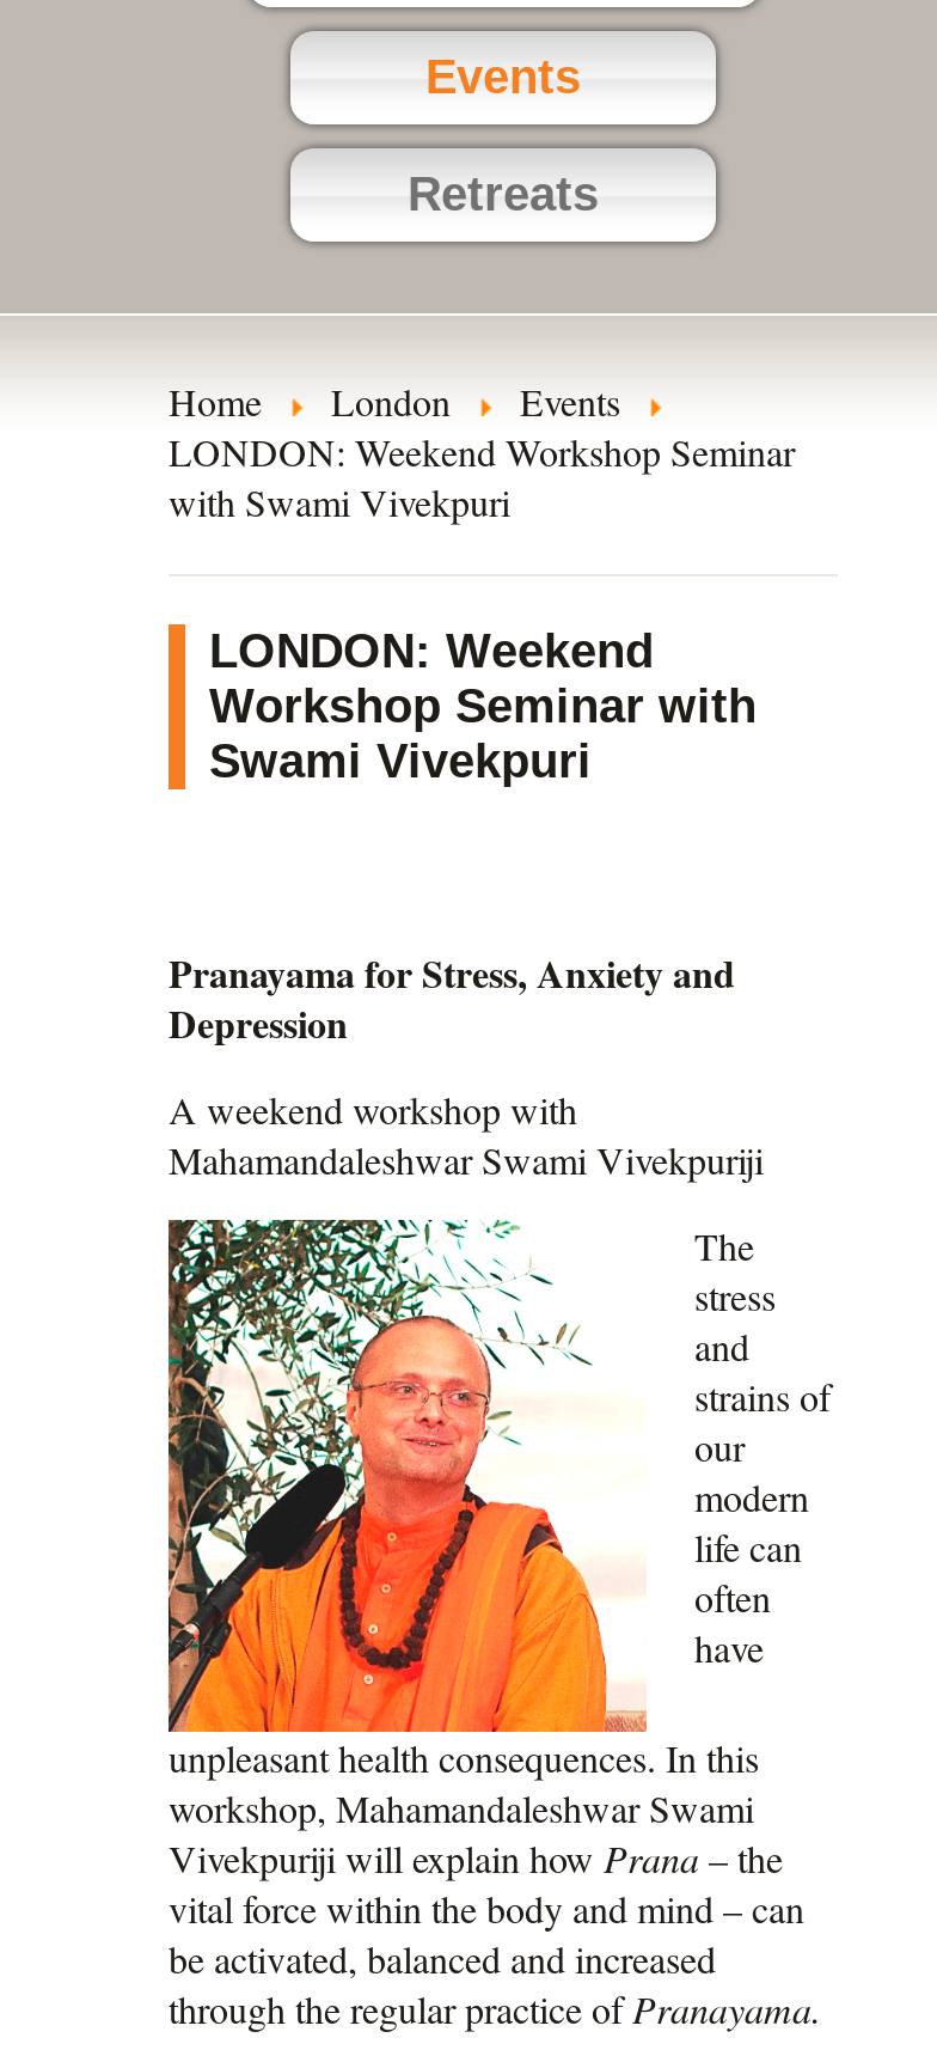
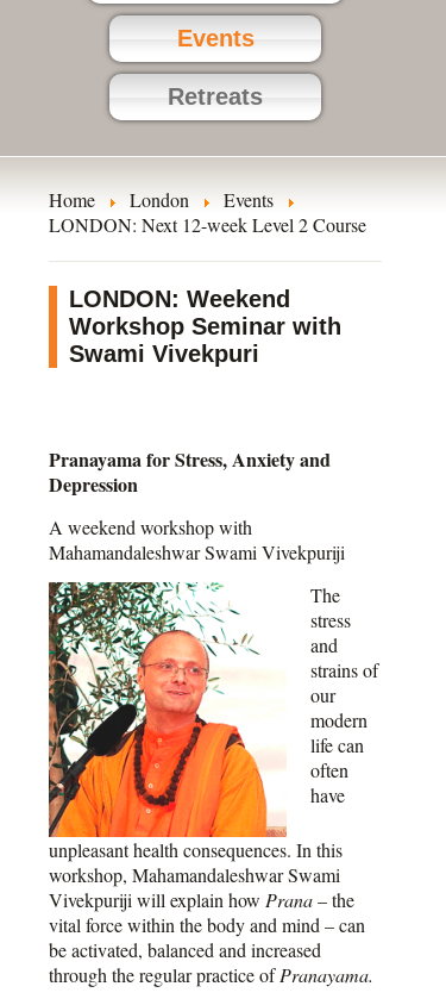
[169,426,795,526] LONDON: Weekend Workshop Seminar | with Swami Vivekpuri -> [49,212,366,237] LONDON: Next 12-week Level 2 Course

